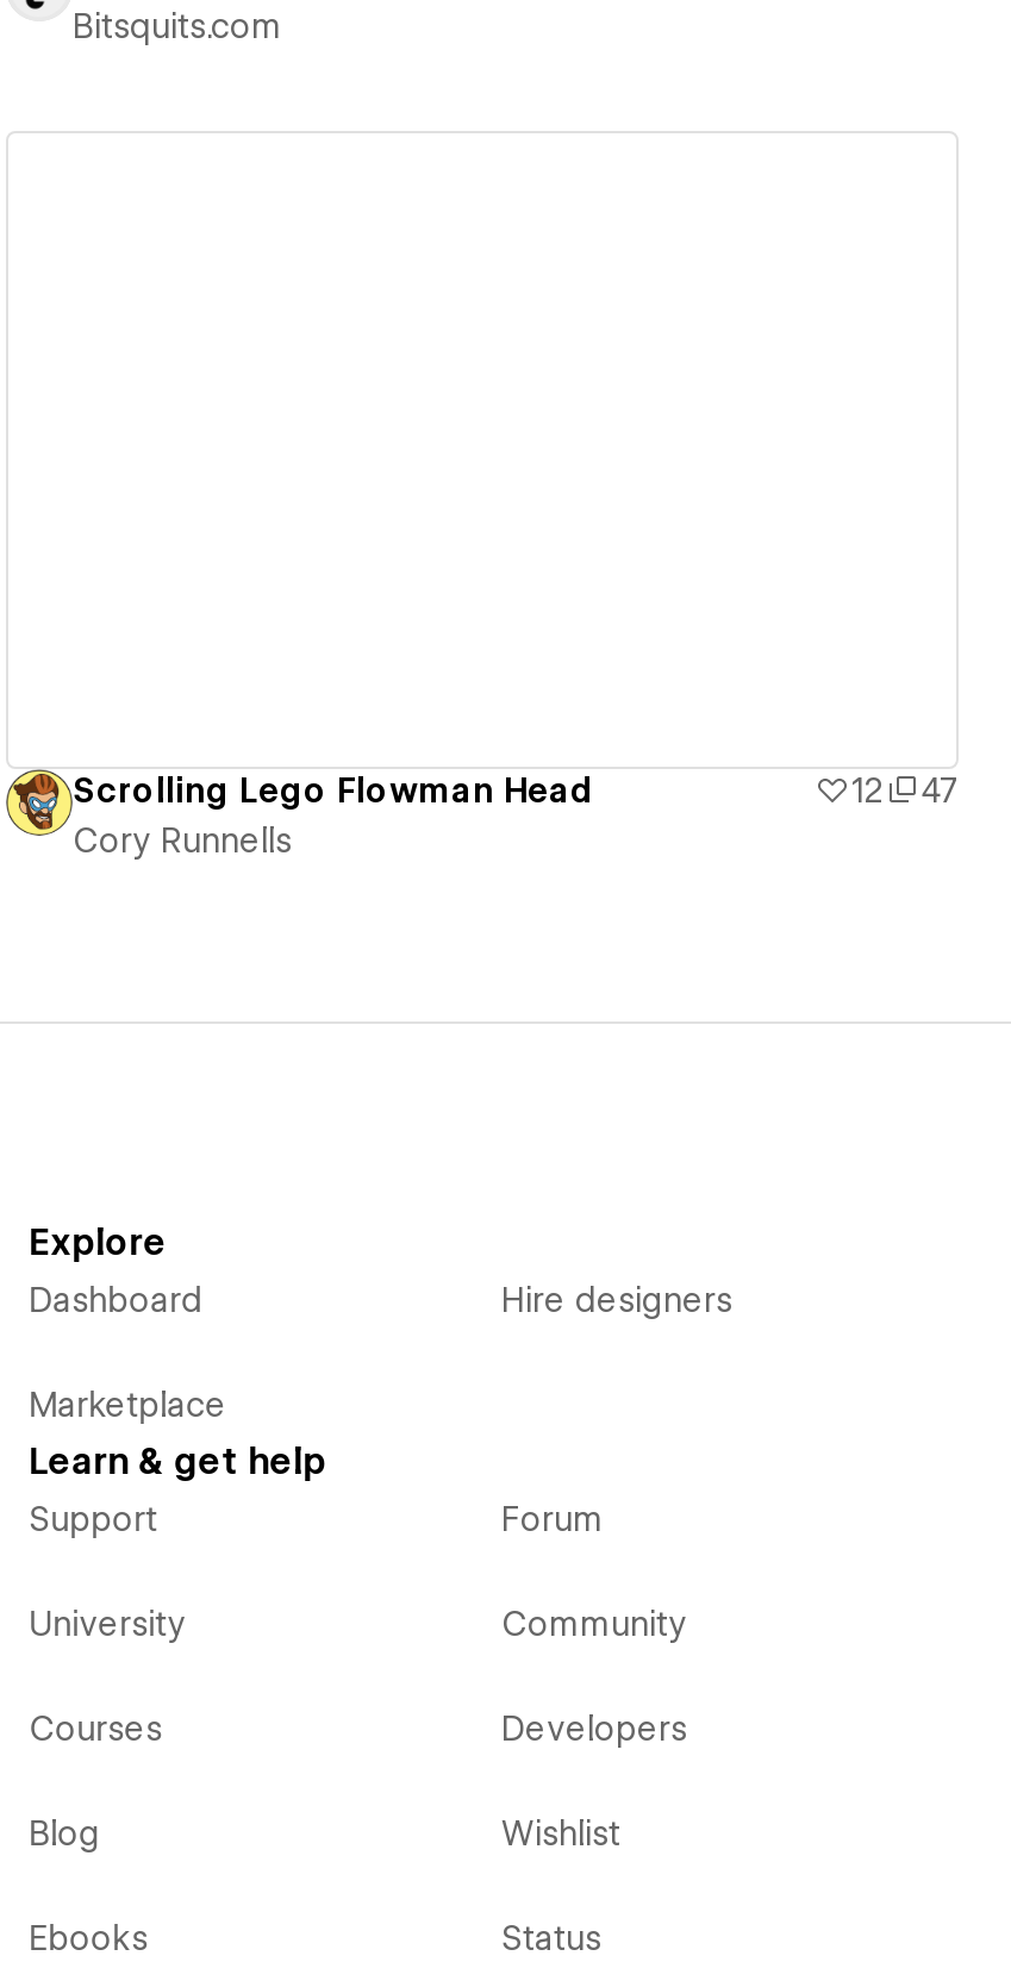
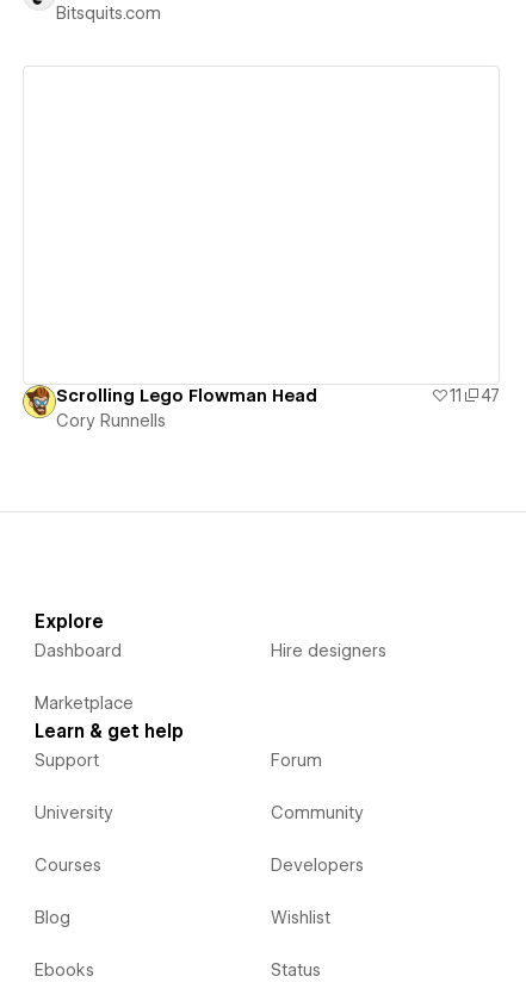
[851,771,959,809] 12 47 -> [450,386,500,405] 11 47

